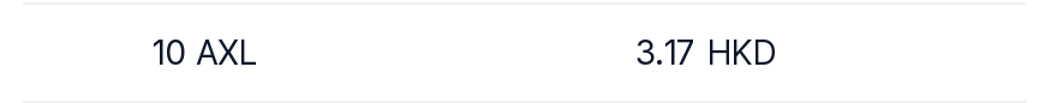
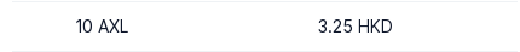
[635,31,777,72] 3.17 HKD -> [317,16,392,36] 3.25 HKD

